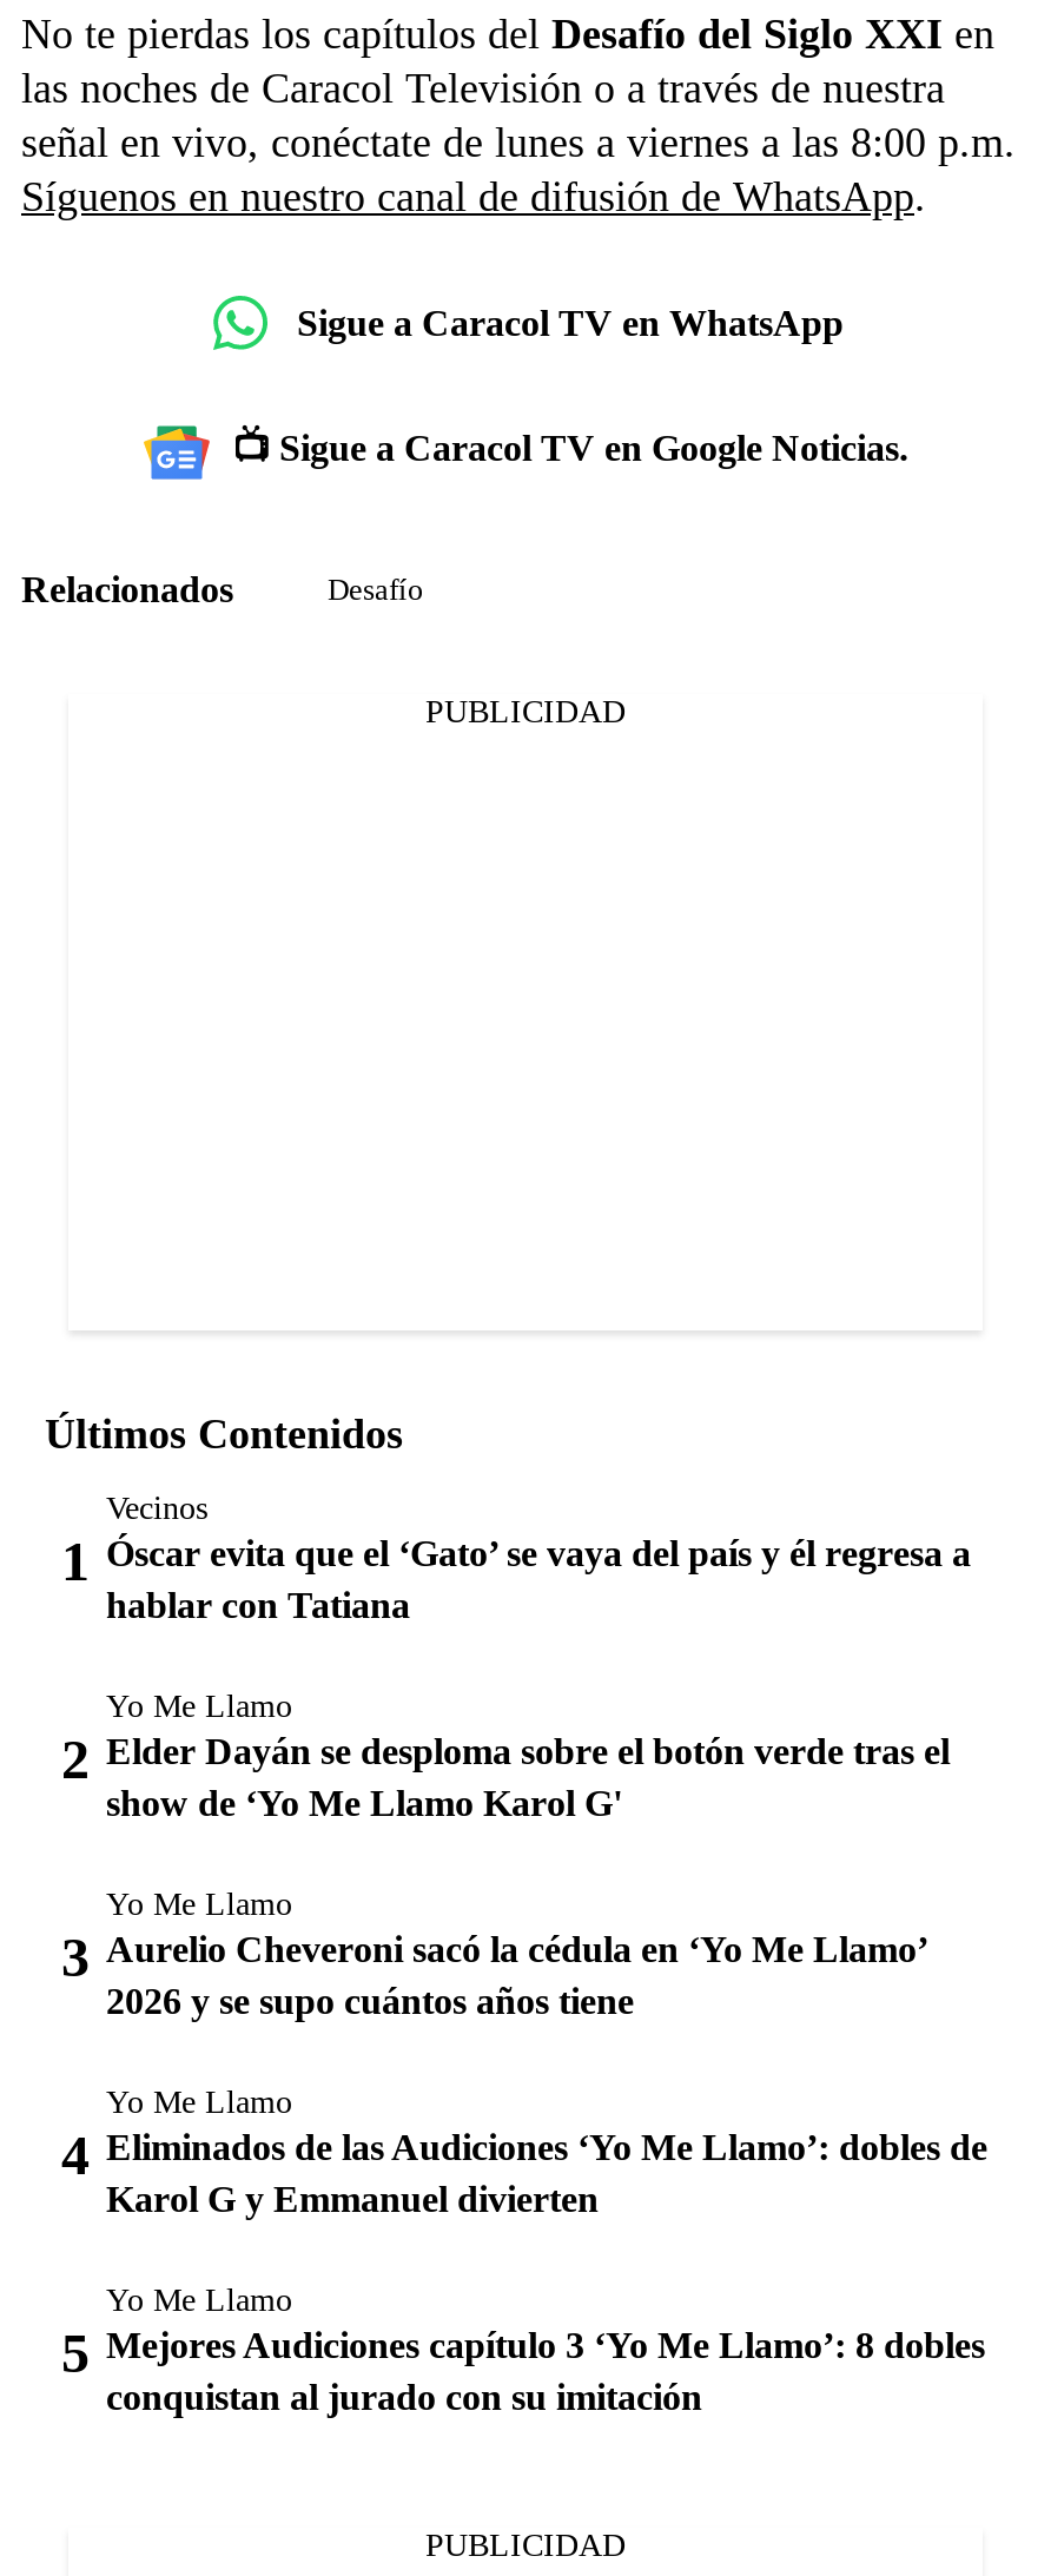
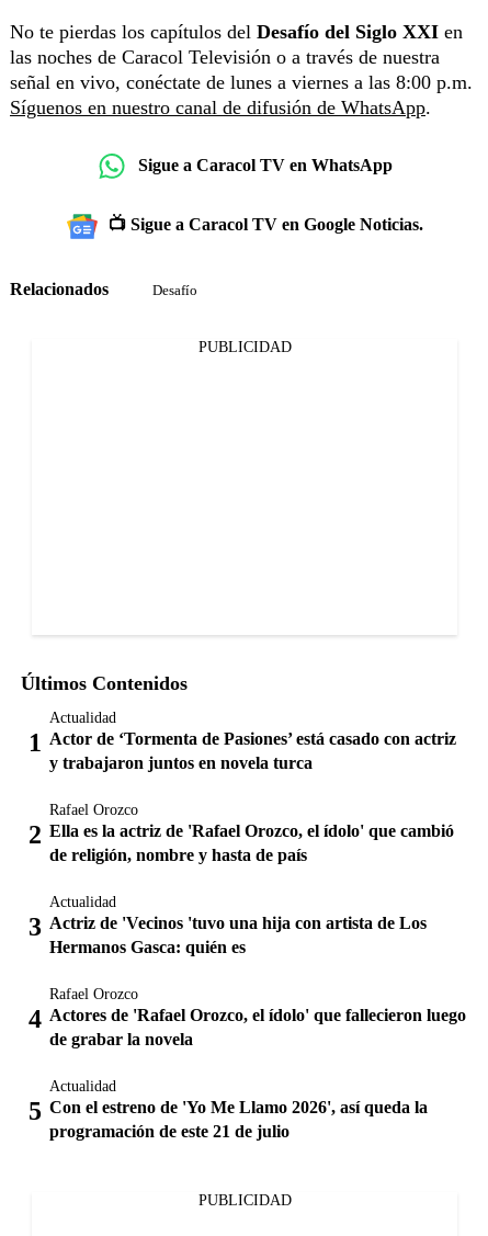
[106,1492,971,1626] Vecinos | Óscar evita que el ‘Gato’ se vaya del país y él regresa a | hablar con Tatiana -> [49,709,456,772] Actualidad | Actor de ‘Tormenta de Pasiones’ está casado con actriz | y trabajaron juntos en novela turca
[106,1690,950,1824] Yo Me Llamo | Elder Dayán se desploma sobre el botón verde tras el | show de ‘Yo Me Llamo Karol G' -> [49,802,454,864] Rafael Orozco | Ella es la actriz de 'Rafael Orozco, el ídolo' que cambió | de religión, nombre y hasta de país
[106,1888,926,2022] Yo Me Llamo | Aurelio Cheveroni sacó la cédula en ‘Yo Me Llamo’ | 2026 y se supo cuántos años tiene -> [49,894,427,956] Actualidad | Actriz de 'Vecinos 'tuvo una hija con artista de Los | Hermanos Gasca: quién es
[106,2086,987,2220] Yo Me Llamo | Eliminados de las Audiciones ‘Yo Me Llamo’: dobles de | Karol G y Emmanuel divierten -> [49,986,466,1048] Rafael Orozco | Actores de 'Rafael Orozco, el ídolo' que fallecieron luego | de grabar la novela
[106,2284,985,2418] Yo Me Llamo | Mejores Audiciones capítulo 3 ‘Yo Me Llamo’: 8 dobles | conquistan al jurado con su imitación -> [49,1078,428,1140] Actualidad | Con el estreno de 'Yo Me Llamo 2026', así queda la | programación de este 21 de julio

